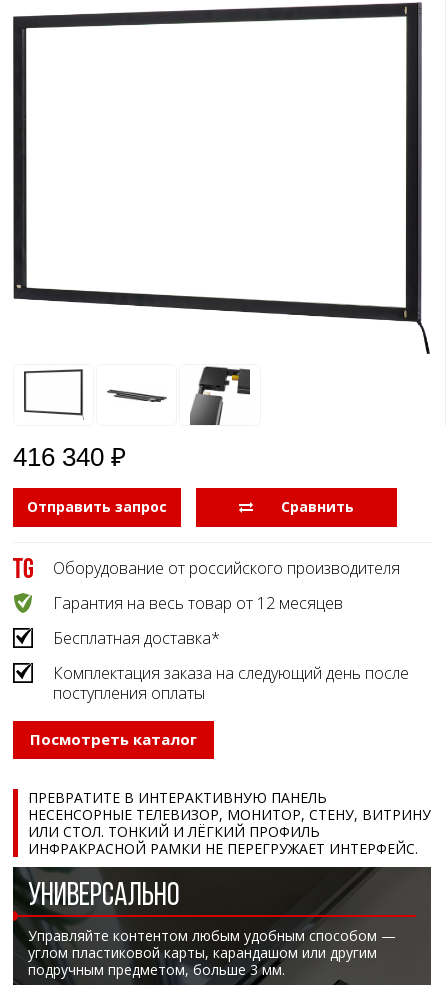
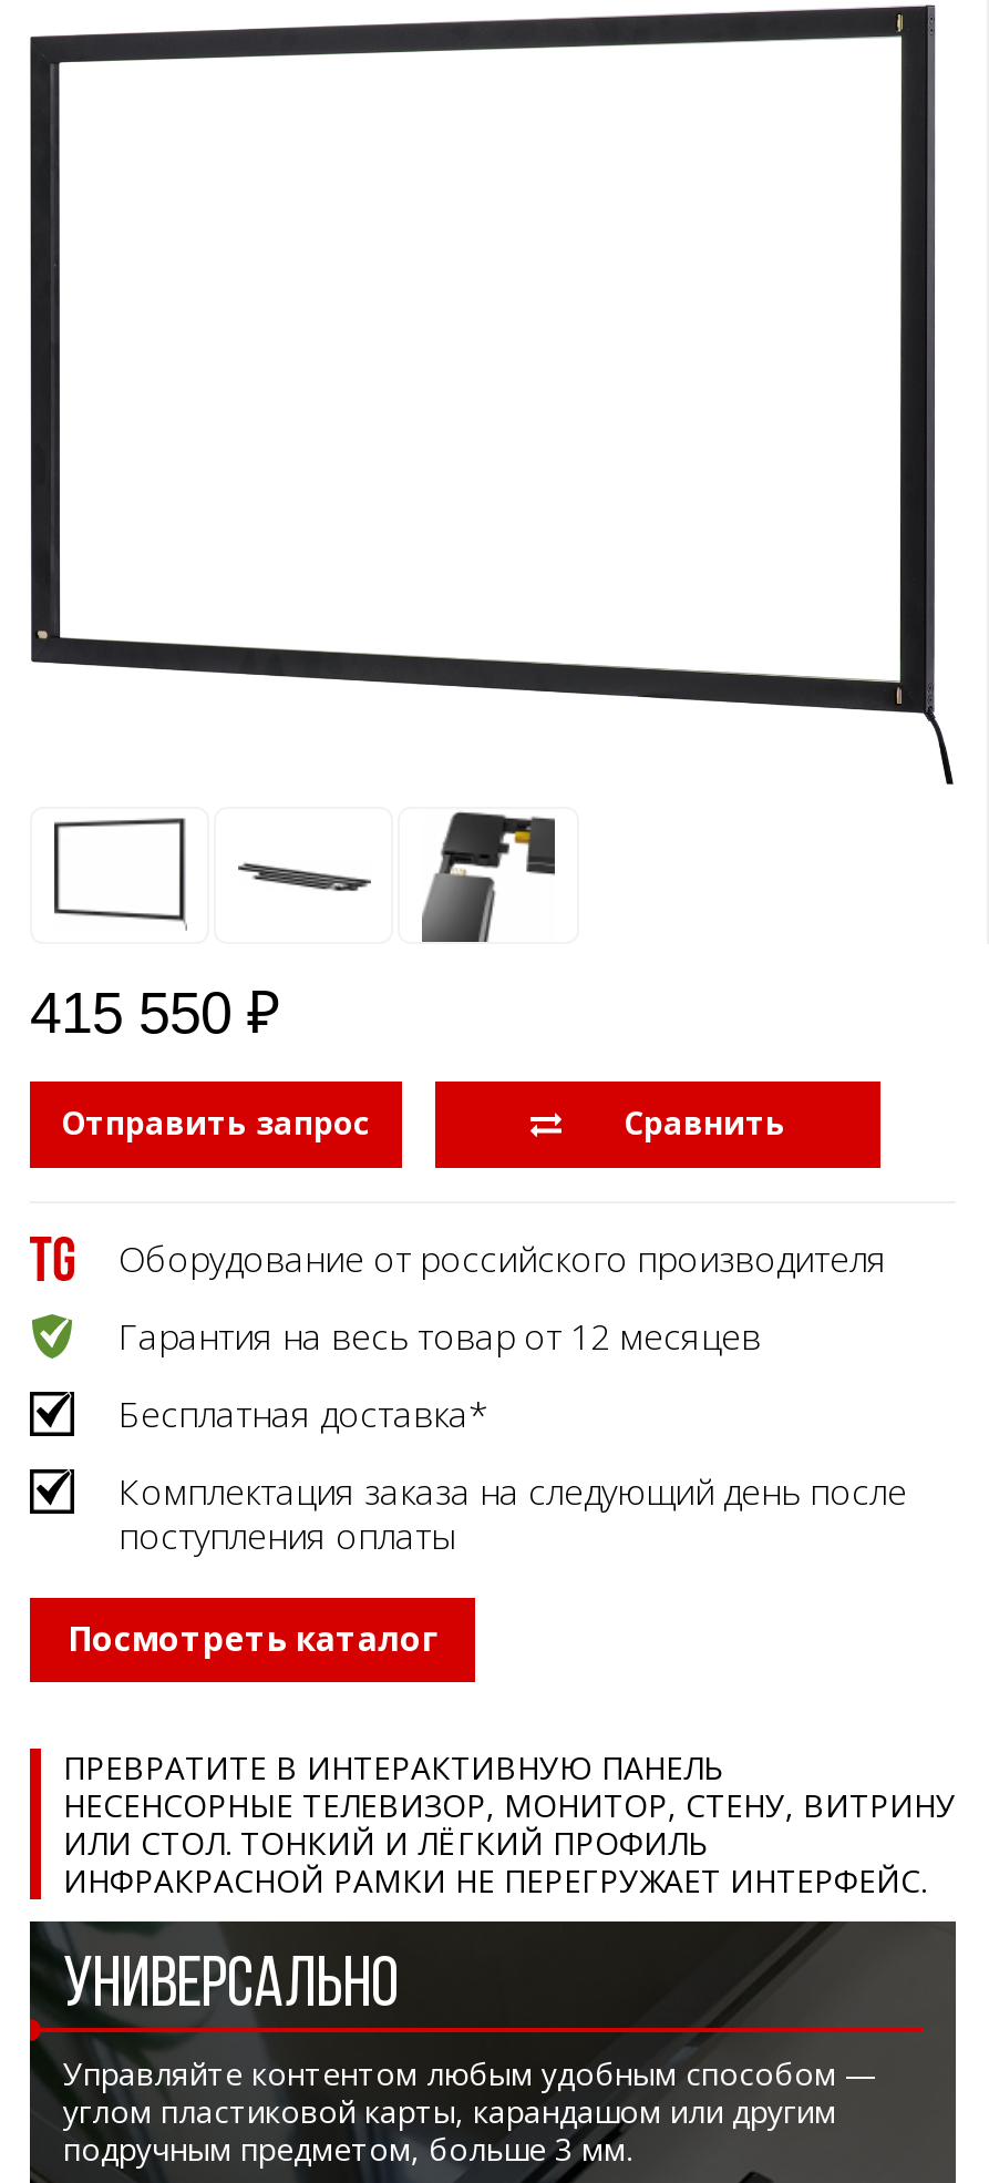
[13,442,126,472] 416 340 ₽ -> [30,980,280,1047] 415 550 ₽

